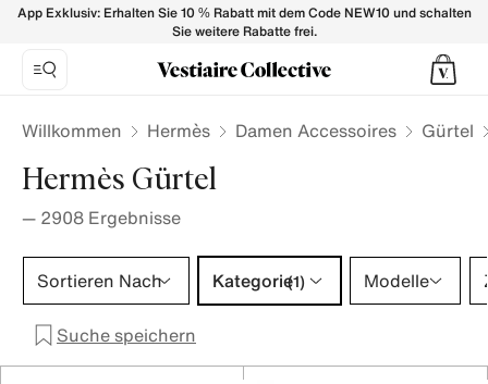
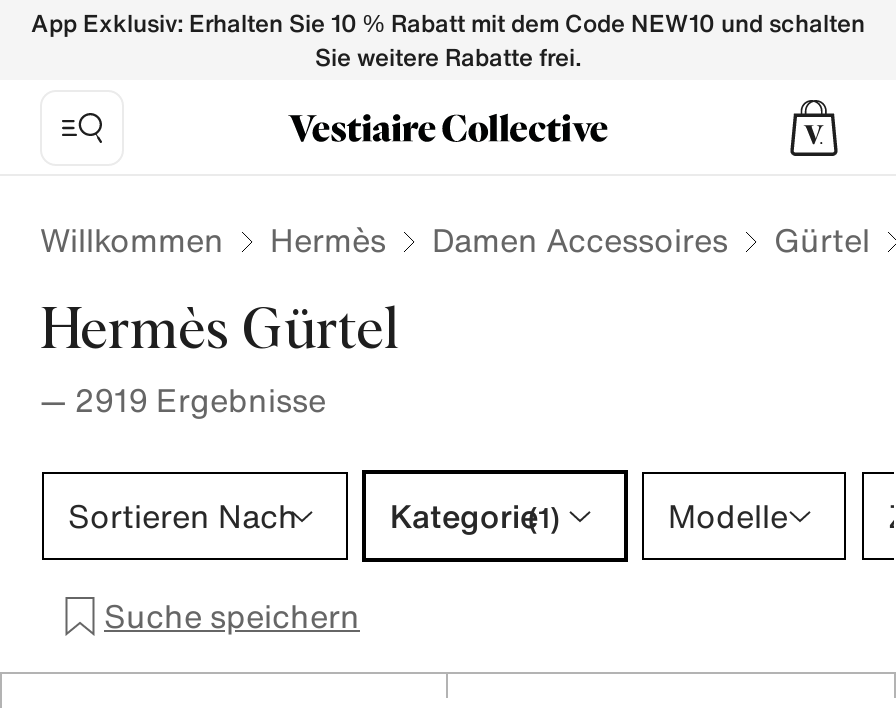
[22,205,181,231] — 2908 Ergebnisse -> [40,376,326,424] — 2919 Ergebnisse

